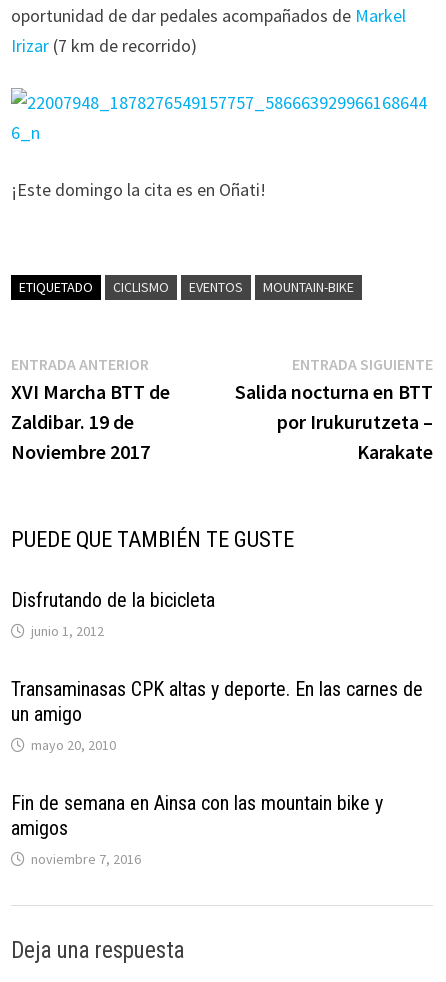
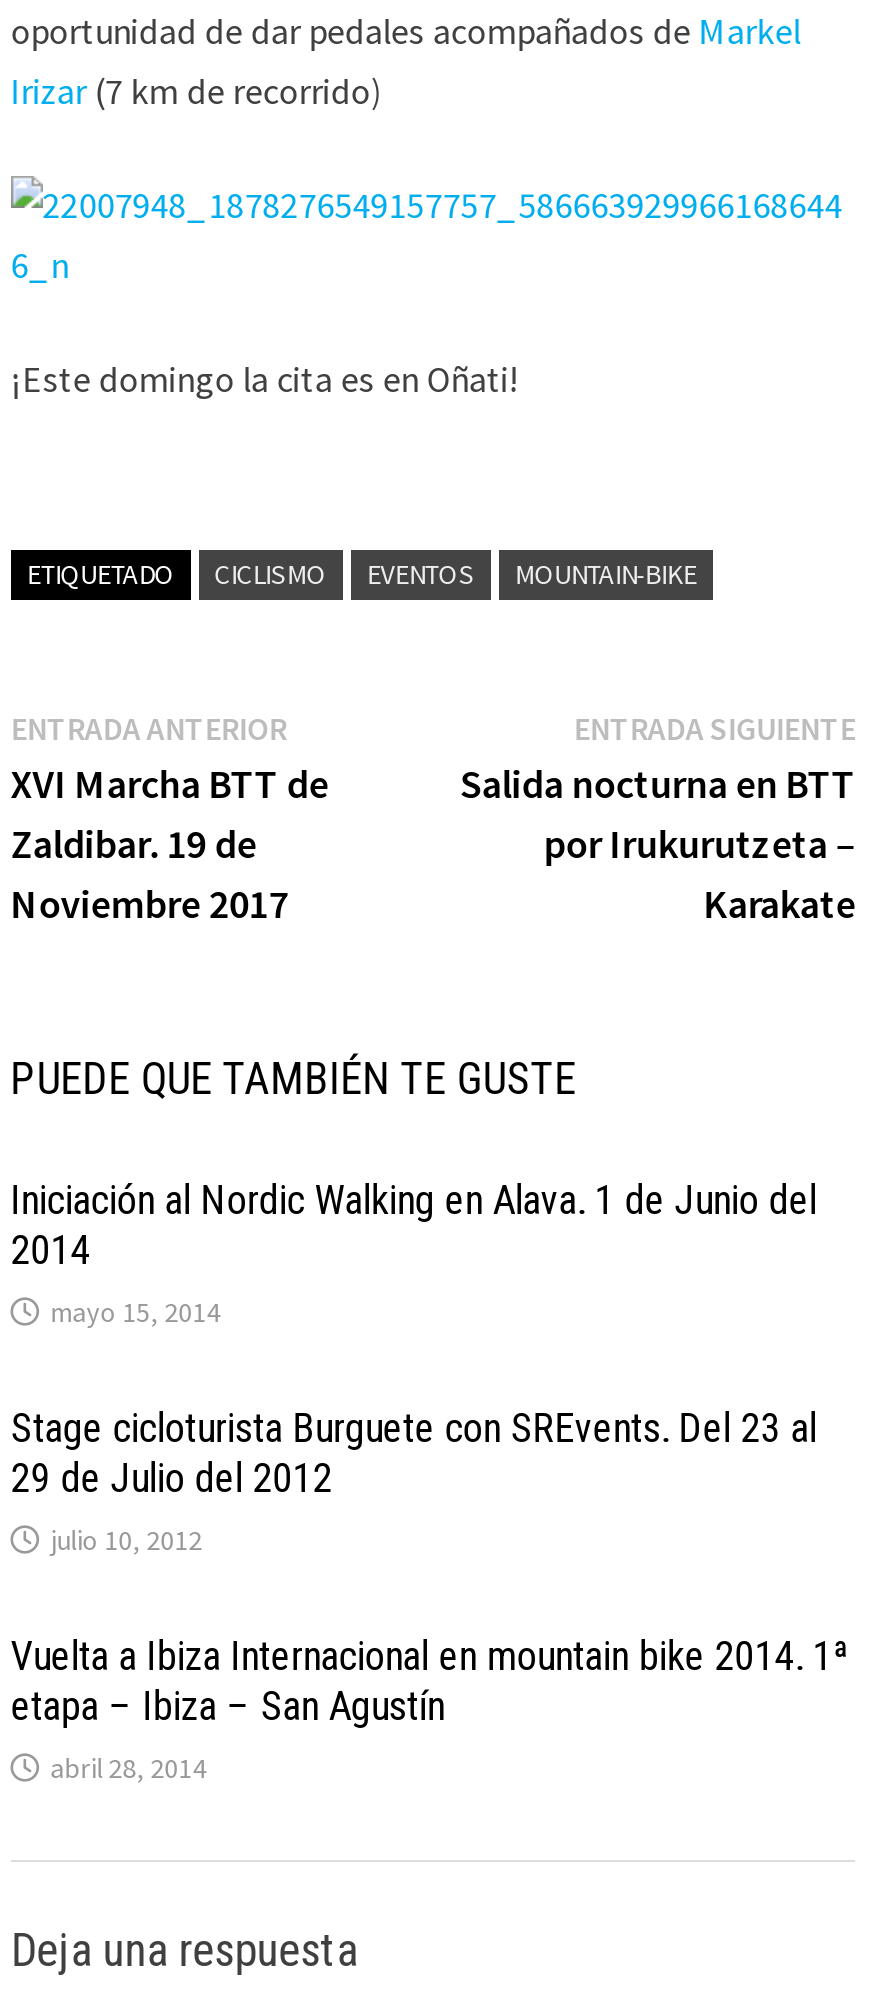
[11,588,215,640] Disfrutando de la bicicleta | junio 1, 2012 -> [11,1176,817,1330] Iniciación al Nordic Walking en Alava. 1 de Junio del | 2014 | mayo 15, 2014
[11,677,423,754] Transaminasas CPK altas y deporte. En las carnes de | un amigo | mayo 20, 2010 -> [11,1404,817,1558] Stage cicloturista Burguete con SREvents. Del 23 al | 29 de Julio del 2012 | julio 10, 2012
[11,791,383,868] Fin de semana en Ainsa con las mountain bike y | amigos | noviembre 7, 2016 -> [11,1632,847,1786] Vuelta a Ibiza Internacional en mountain bike 2014. 1ª | etapa – Ibiza – San Agustín | abril 28, 2014

